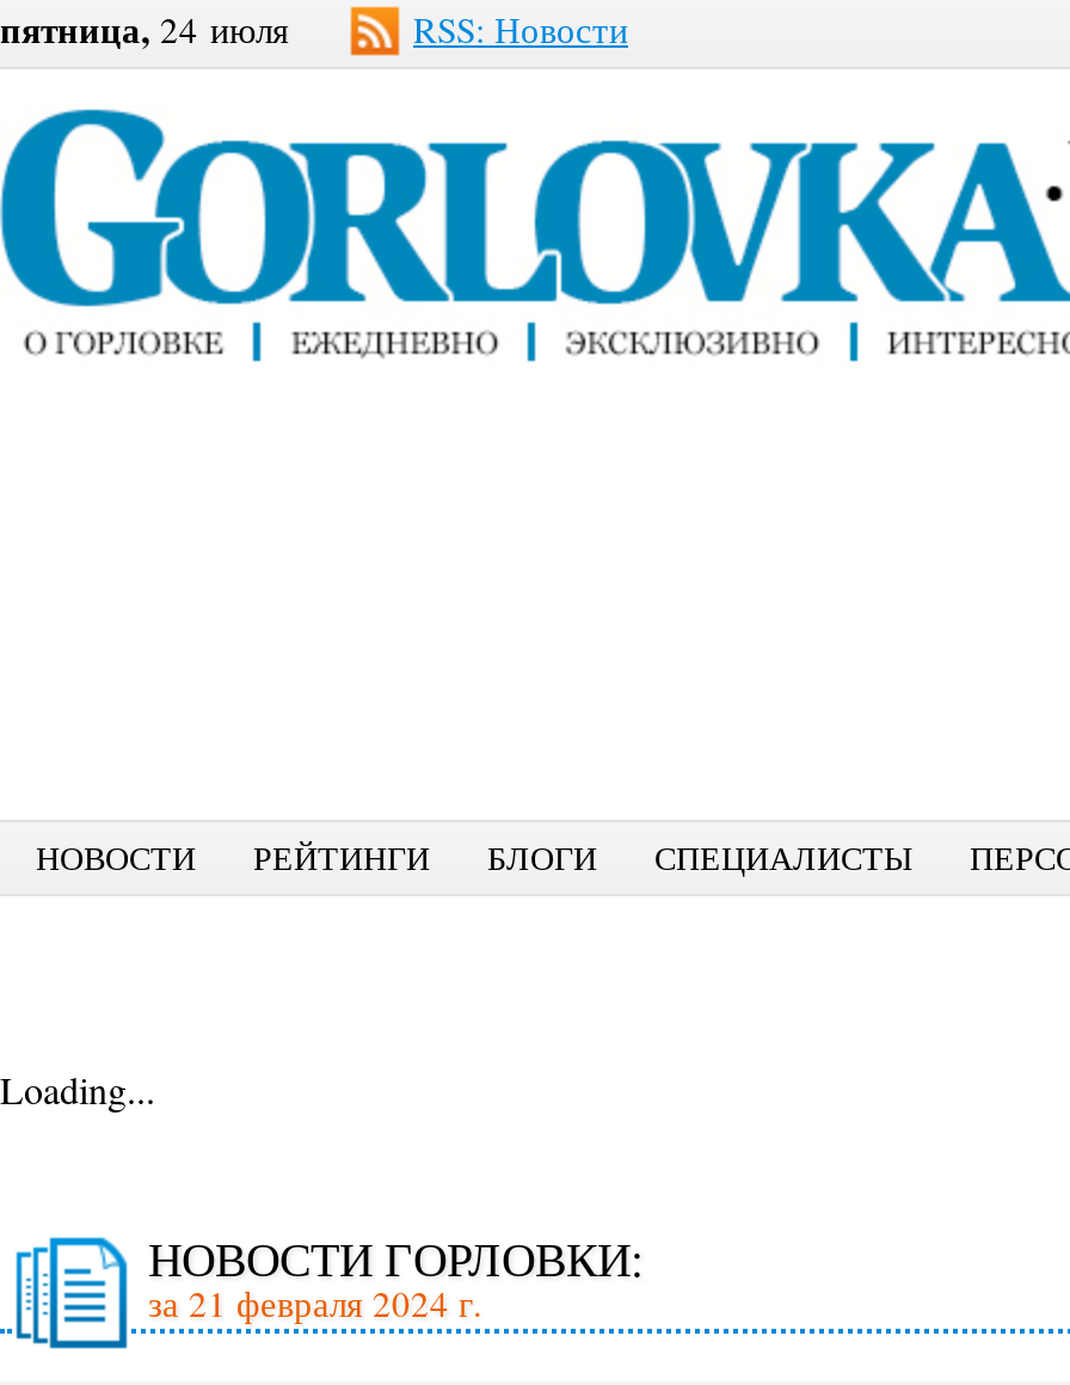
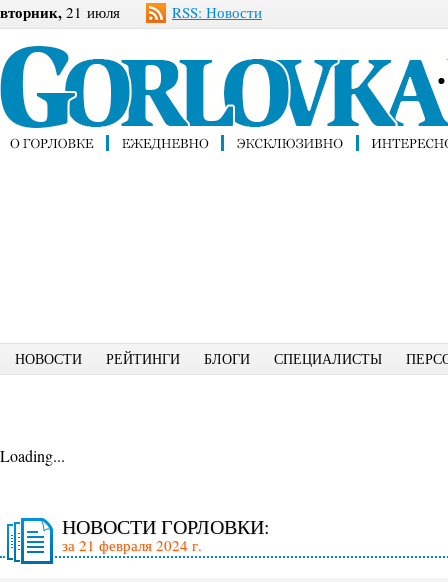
[0,2,289,55] пятница, 24 июля -> [0,1,120,23] вторник, 21 июля

